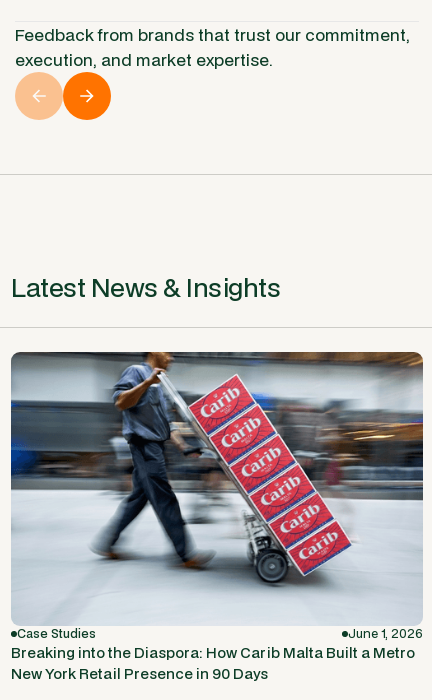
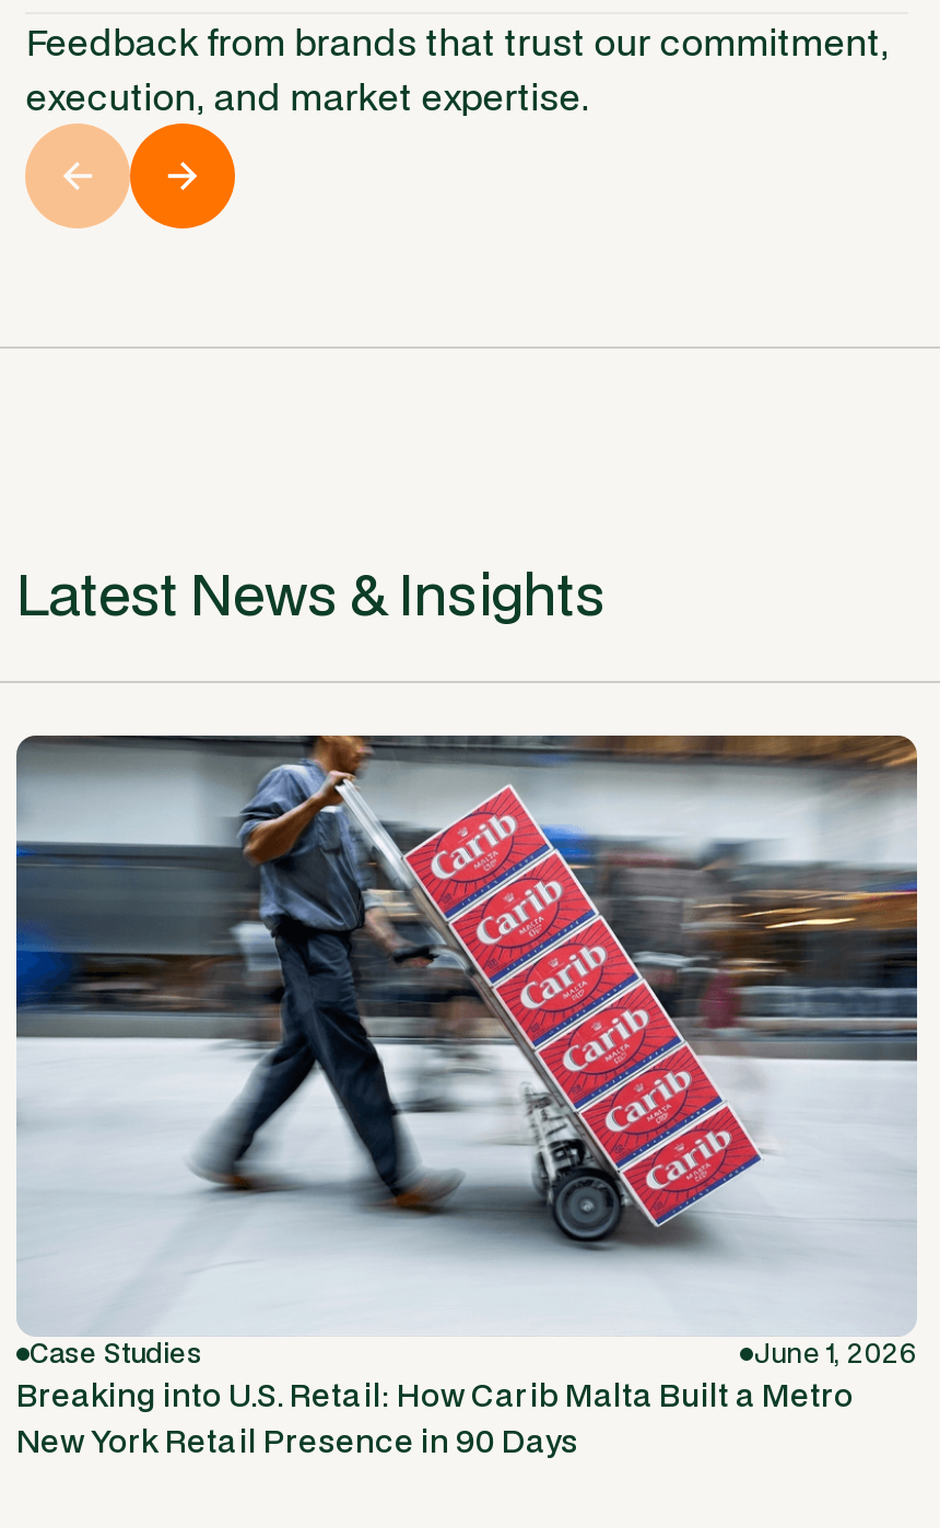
[11,643,415,662] Breaking into the Diaspora: How Carib Malta Built a Metro -> [16,1373,854,1415] Breaking into U.S. Retail: How Carib Malta Built a Metro

